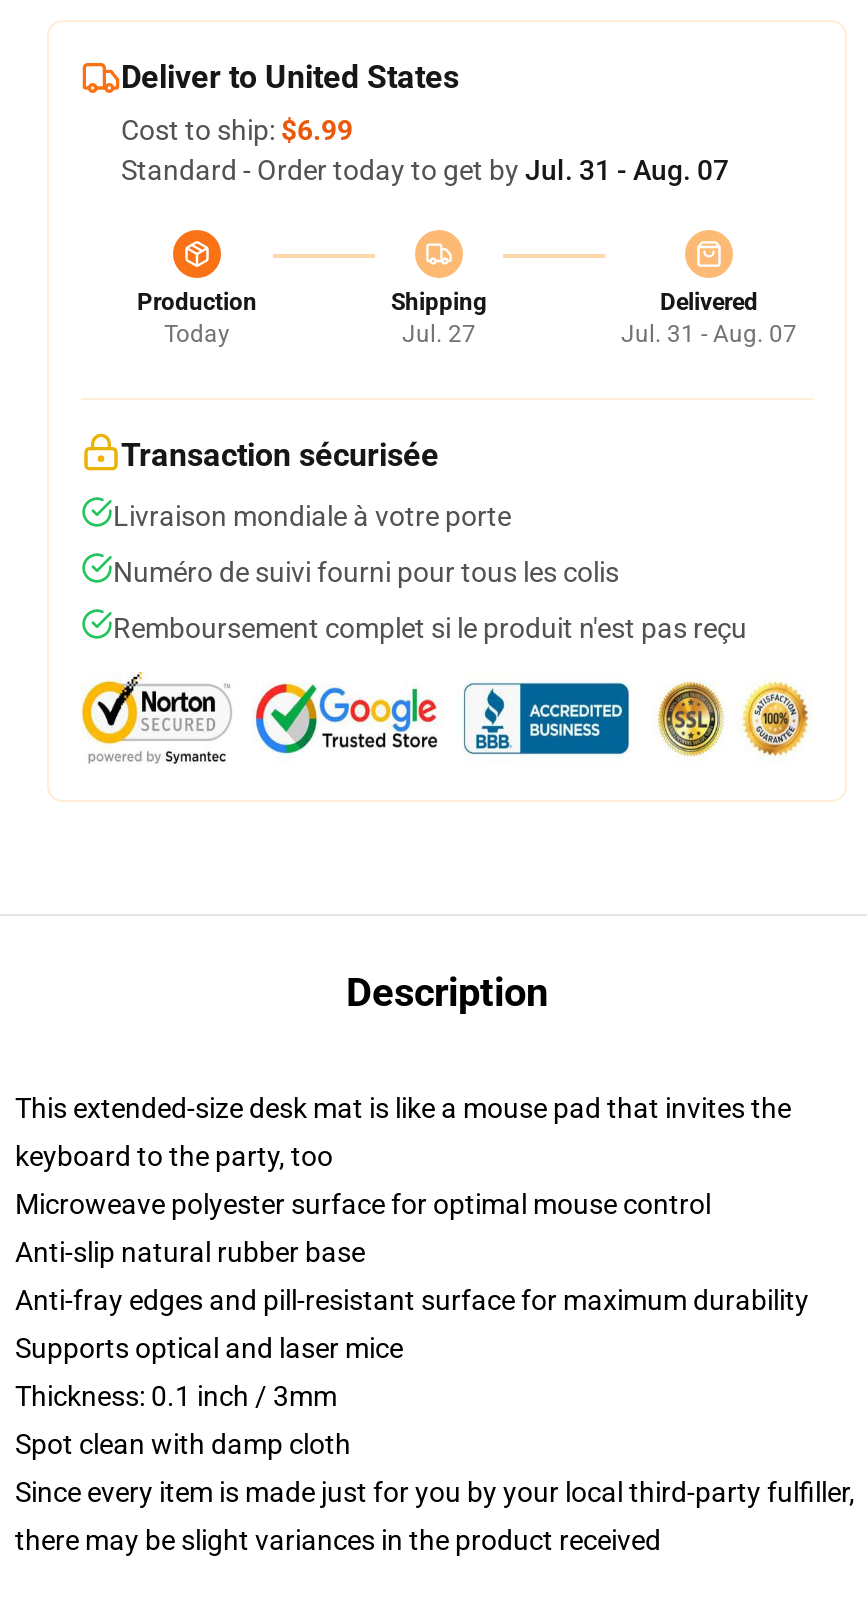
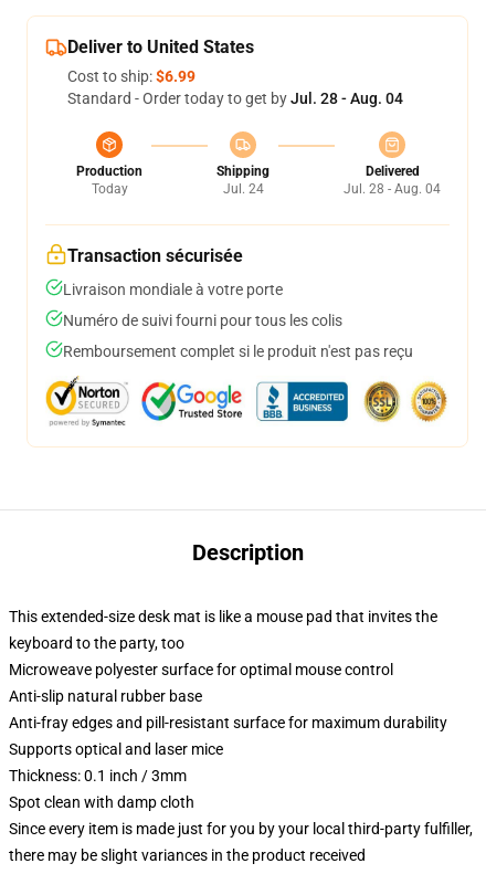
[121,154,729,186] Standard - Order today to get by Jul. 31 - Aug. 07 -> [67,89,403,107] Standard - Order today to get by Jul. 28 - Aug. 04
[402,320,476,348] Jul. 27 -> [223,181,263,197] Jul. 24
[621,320,797,348] Jul. 31 - Aug. 07 -> [344,181,441,197] Jul. 28 - Aug. 04

